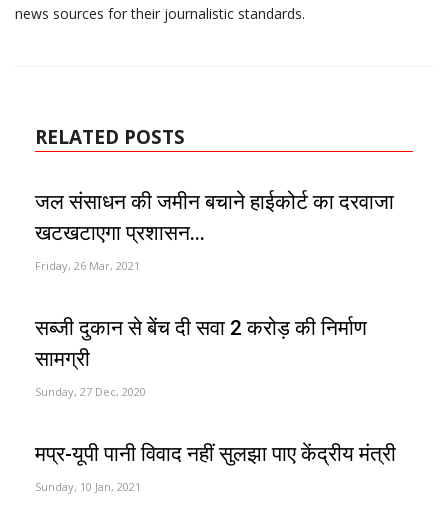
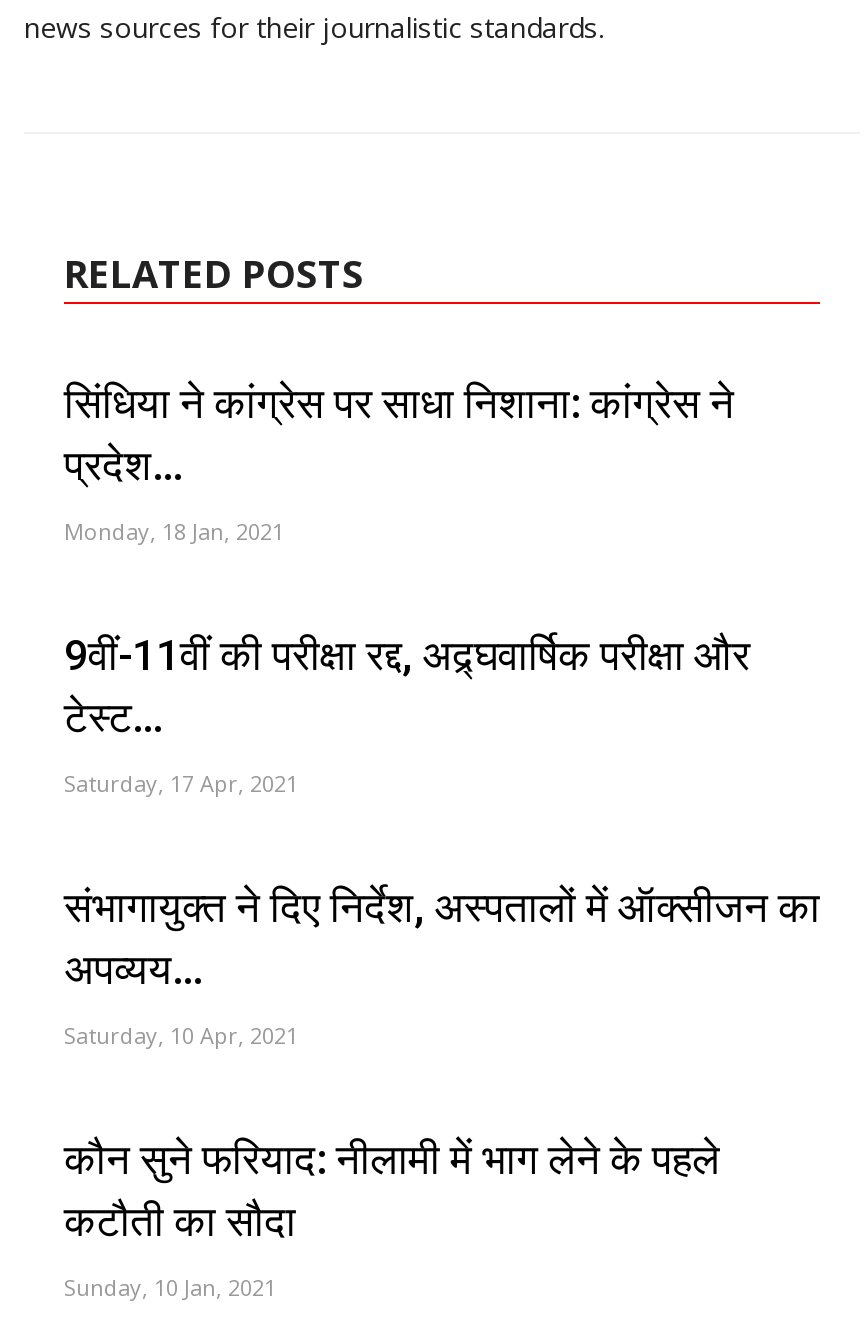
[35,190,396,466] जल संसाधन की जमीन बचाने हाईकोर्ट का दरवाजा | खटखटाएगा प्रशासन... | Friday, 26 Mar, 2021 | सब्जी दुकान से बेंच दी सवा 2 करोड़ की निर्माण | सामग्री | Sunday, 27 Dec, 2020 | मप्र-यूपी पानी विवाद नहीं सुलझा पाए केंद्रीय मंत्री -> [64,380,820,1246] सिंधिया ने कांग्रेस पर साधा निशाना: कांग्रेस ने | प्रदेश... | Monday, 18 Jan, 2021 | 9वीं-11वीं की परीक्षा रद्द, अद्र्घवार्षिक परीक्षा और | टेस्ट... | Saturday, 17 Apr, 2021 | संभागायुक्त ने दिए निर्देश, अस्पतालों में ऑक्सीजन का | अपव्यय... | Saturday, 10 Apr, 2021 | कौन सुने फरियाद: नीलामी में भाग लेने के पहले | कटौती का सौदा

